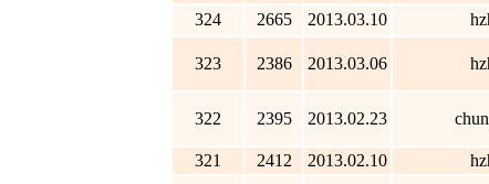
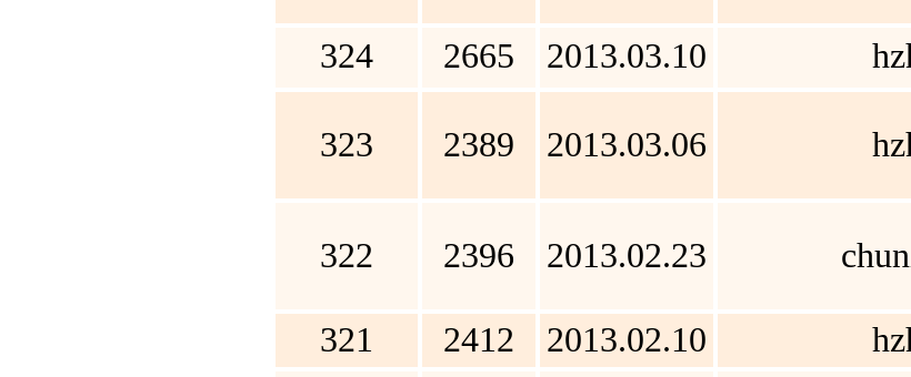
[195,54,387,73] 323 2386 2013.03.06 -> [320,125,707,163] 323 2389 2013.03.06
[195,109,387,128] 322 2395 2013.02.23 -> [320,236,707,274] 322 2396 2013.02.23

